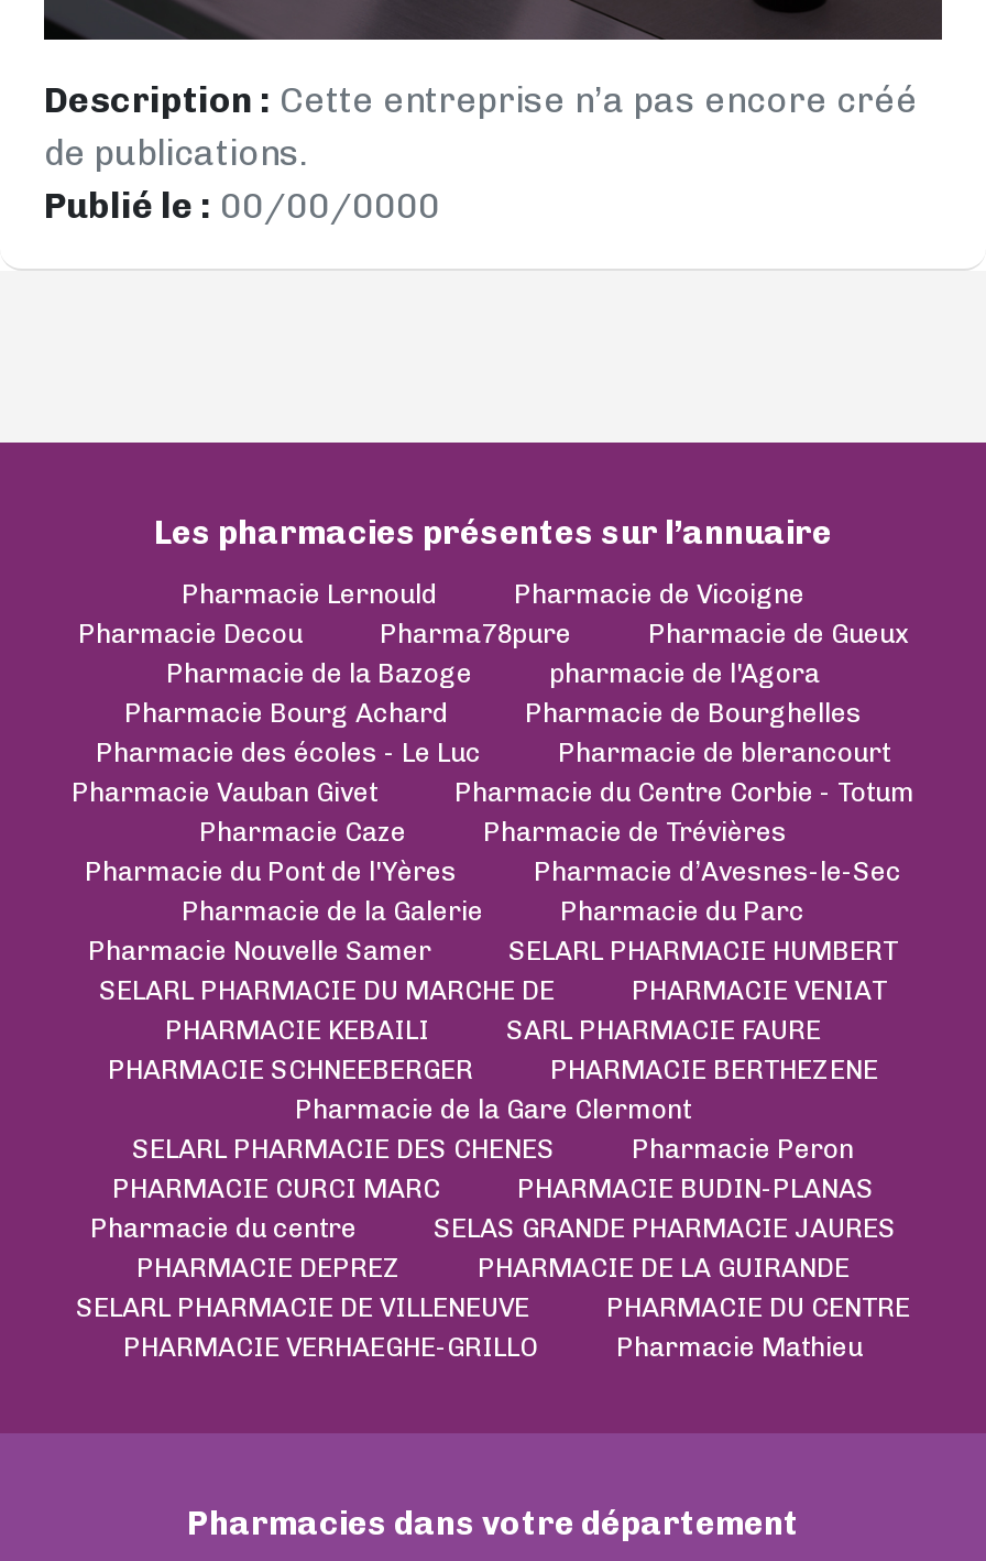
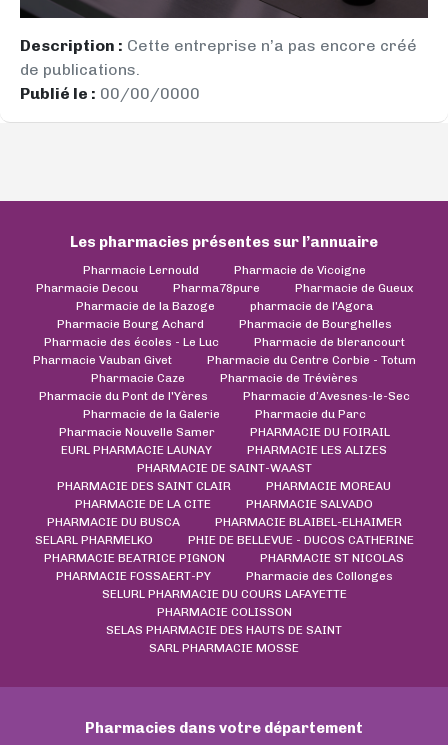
[76,935,910,1362] SELARL PHARMACIE HUMBERT | SELARL PHARMACIE DU MARCHE DE | PHARMACIE VENIAT | PHARMACIE KEBAILI | SARL PHARMACIE FAURE | PHARMACIE SCHNEEBERGER | PHARMACIE BERTHEZENE | Pharmacie de la Gare Clermont | SELARL PHARMACIE DES CHENES | Pharmacie Peron | PHARMACIE CURCI MARC | PHARMACIE BUDIN-PLANAS | Pharmacie du centre | SELAS GRANDE PHARMACIE JAURES | PHARMACIE DEPREZ | PHARMACIE DE LA GUIRANDE | SELARL PHARMACIE DE VILLENEUVE | PHARMACIE DU CENTRE | PHARMACIE VERHAEGHE-GRILLO | Pharmacie Mathieu -> [34,425,413,655] PHARMACIE DU FOIRAIL | EURL PHARMACIE LAUNAY | PHARMACIE LES ALIZES | PHARMACIE DE SAINT-WAAST | PHARMACIE DES SAINT CLAIR | PHARMACIE MOREAU | PHARMACIE DE LA CITE | PHARMACIE SALVADO | PHARMACIE DU BUSCA | PHARMACIE BLAIBEL-ELHAIMER | SELARL PHARMELKO | PHIE DE BELLEVUE - DUCOS CATHERINE | PHARMACIE BEATRICE PIGNON | PHARMACIE ST NICOLAS | PHARMACIE FOSSAERT-PY | Pharmacie des Collonges | SELURL PHARMACIE DU COURS LAFAYETTE | PHARMACIE COLISSON | SELAS PHARMACIE DES HAUTS DE SAINT | SARL PHARMACIE MOSSE

